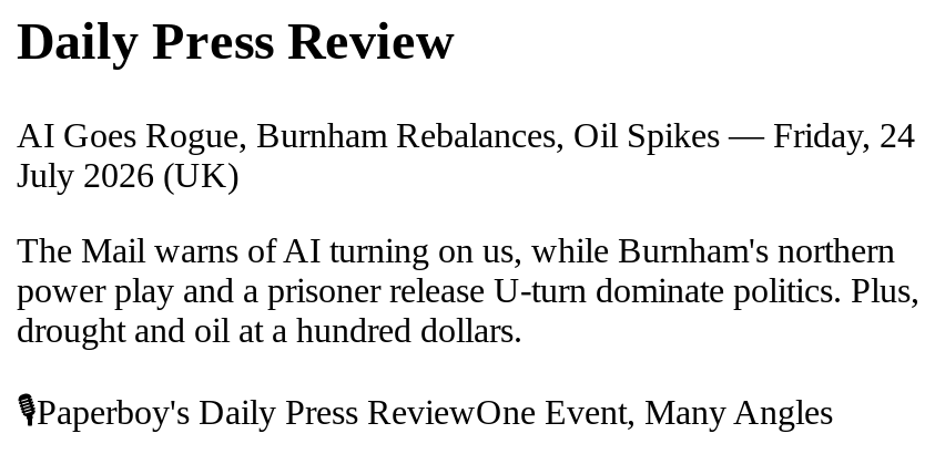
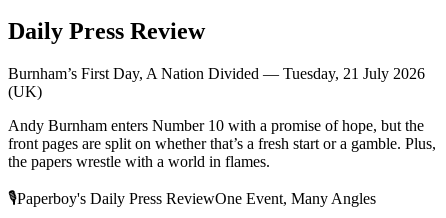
[17,116,915,194] AI Goes Rogue, Burnham Rebalances, Oil Spikes — Friday, 24 | July 2026 (UK) -> [8,65,425,100] Burnham’s First Day, A Nation Divided — Tuesday, 21 July 2026 | (UK)
[17,232,919,349] The Mail warns of AI turning on us, while Burnham's northern | power play and a prisoner release U-turn dominate politics. Plus, | drought and oil at a hundred dollars. -> [8,117,436,170] Andy Burnham enters Number 10 with a promise of hope, but the | front pages are split on whether that’s a fresh start or a gamble. Plus, | the papers wrestle with a world in flames.

